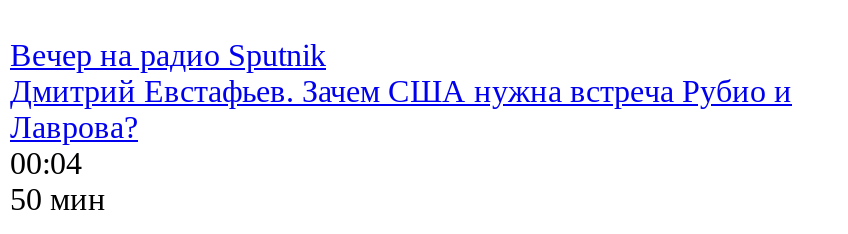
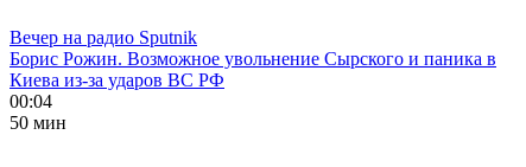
[10,74,792,144] Дмитрий Евстафьев. Зачем США нужна встреча Рубио и | Лаврова? -> [9,49,496,90] Борис Рожин. Возможное увольнение Сырского и паника в | Киева из-за ударов ВС РФ

